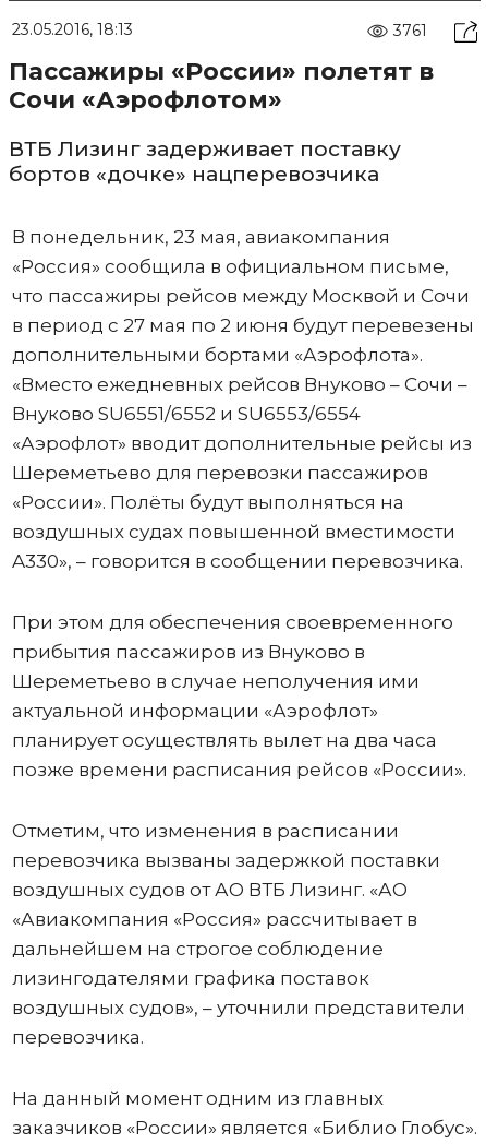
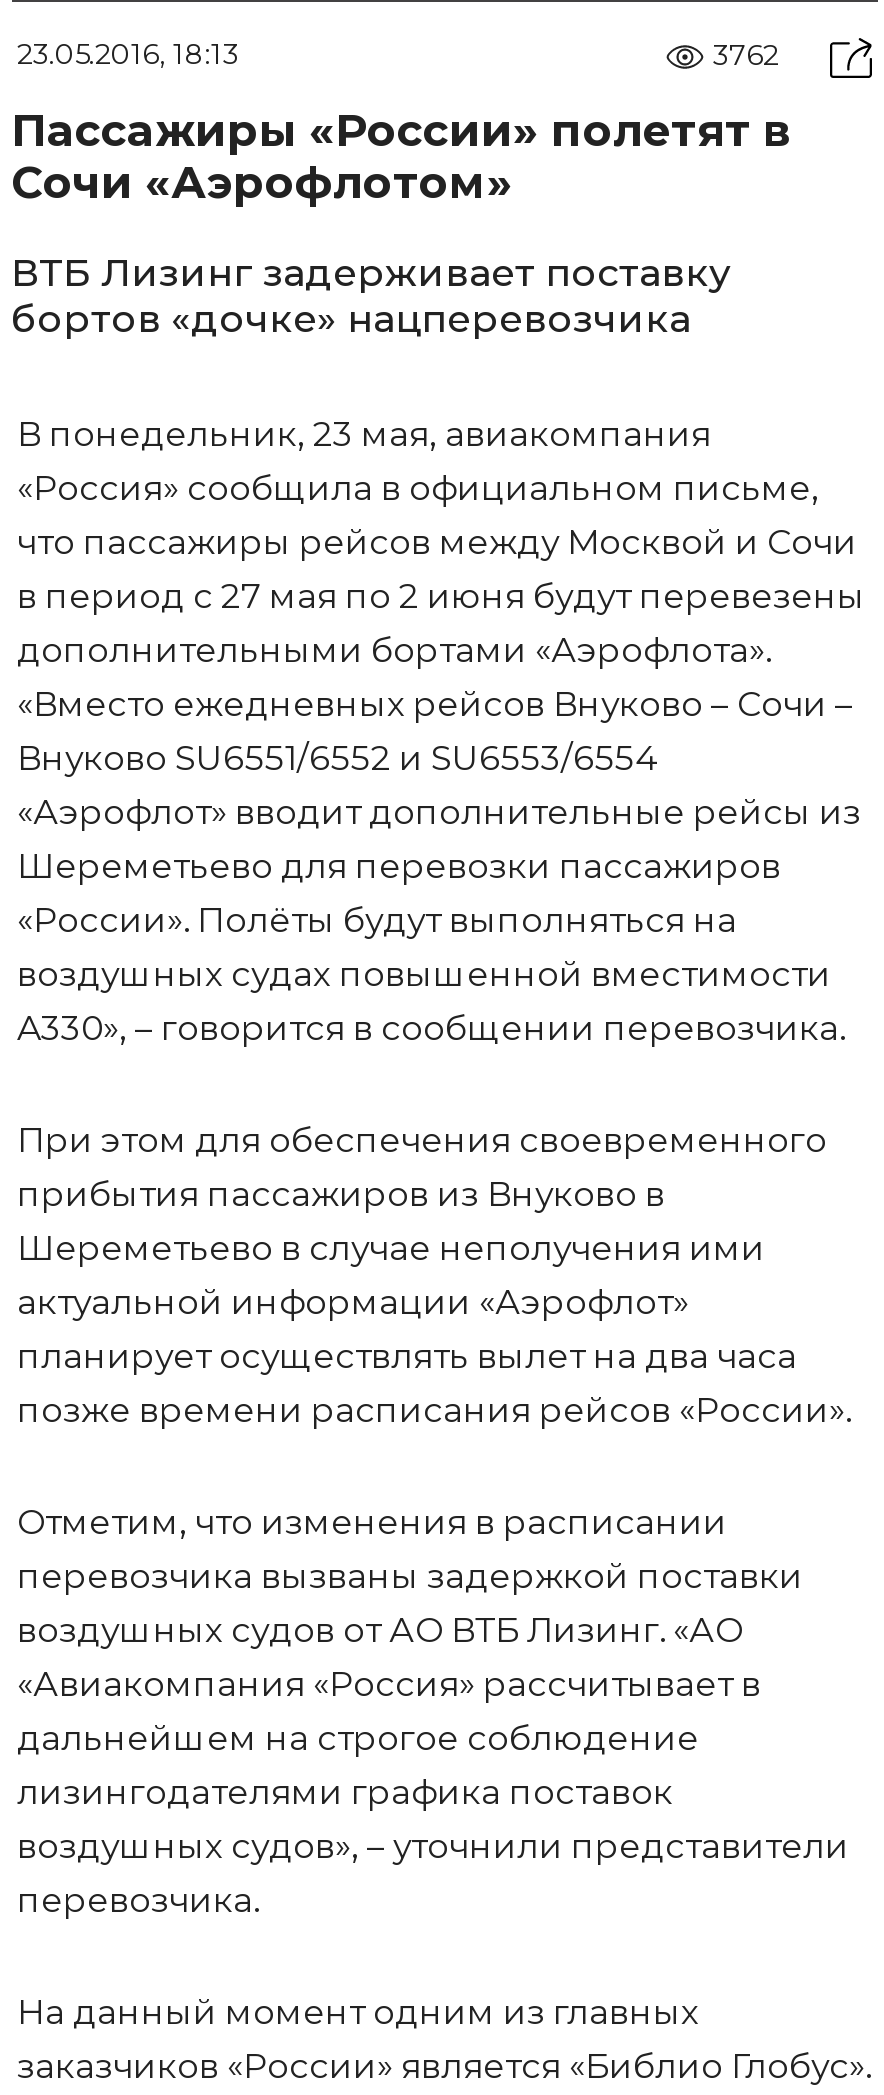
[388,20,427,40] 3761 -> [705,37,779,73] 3762

